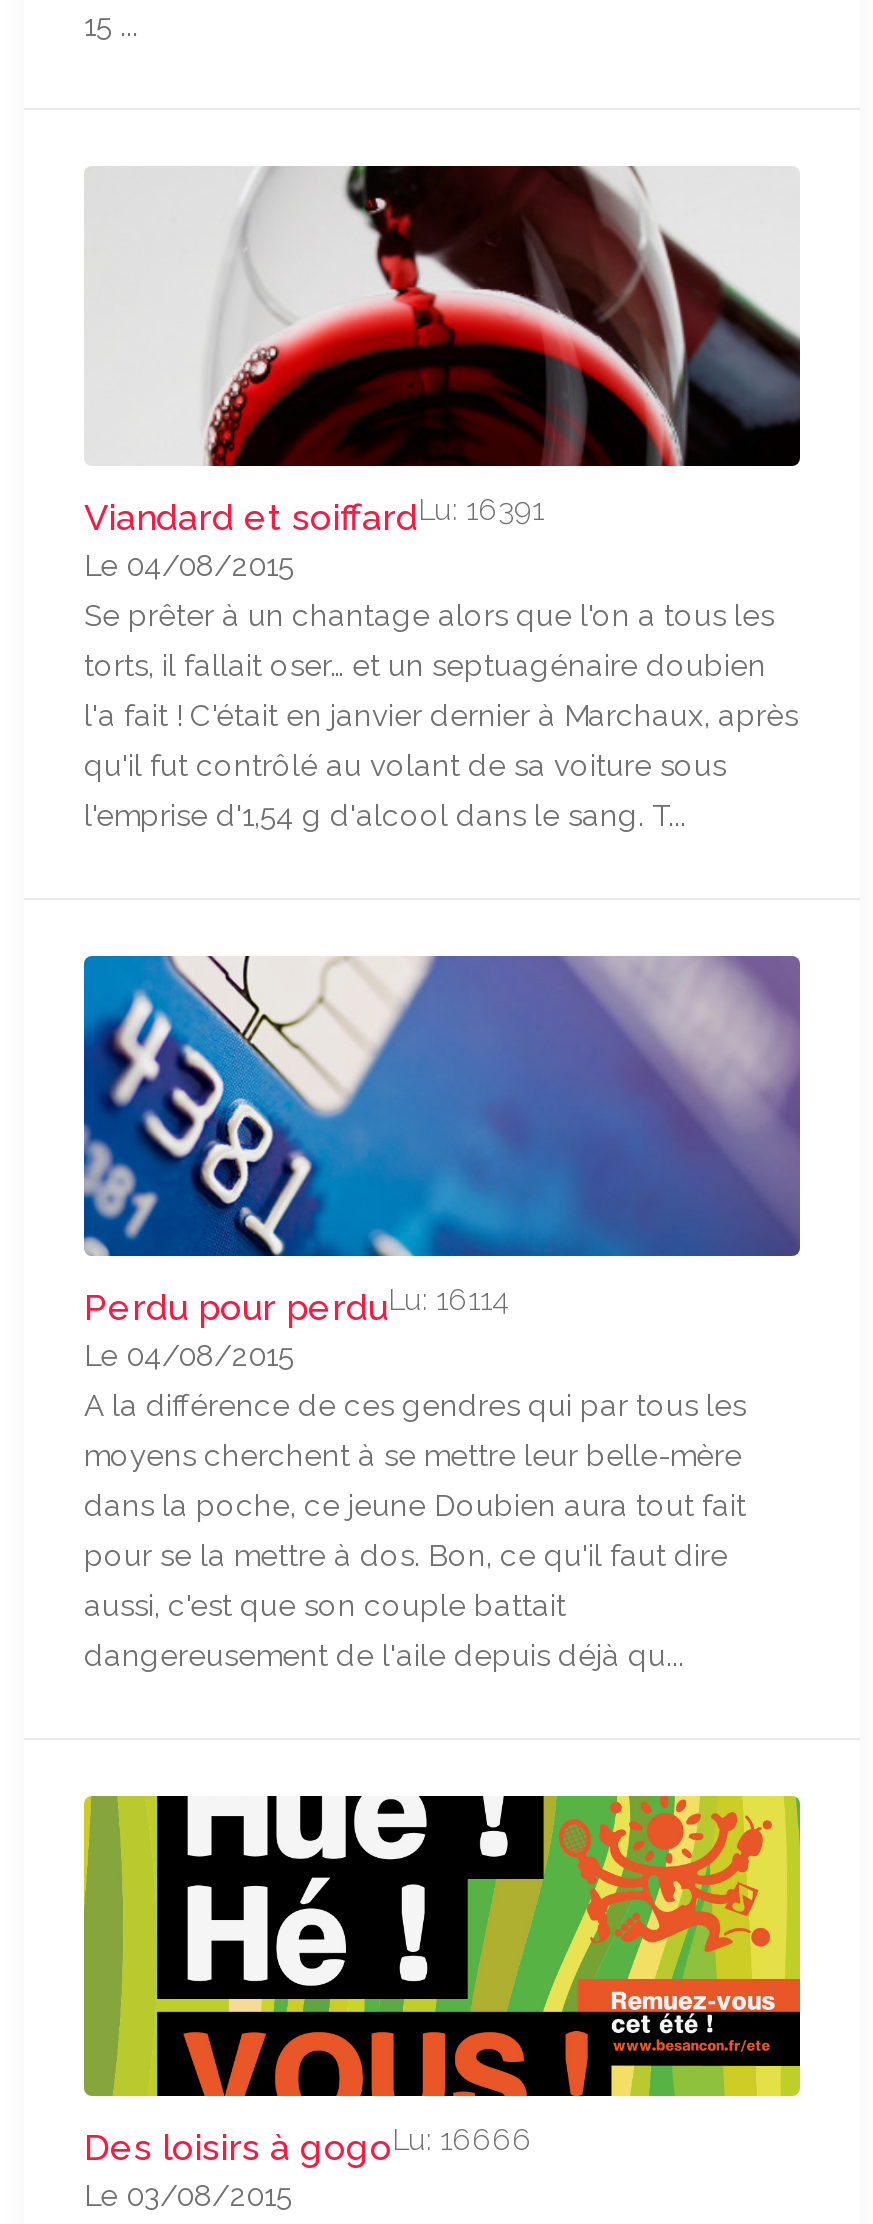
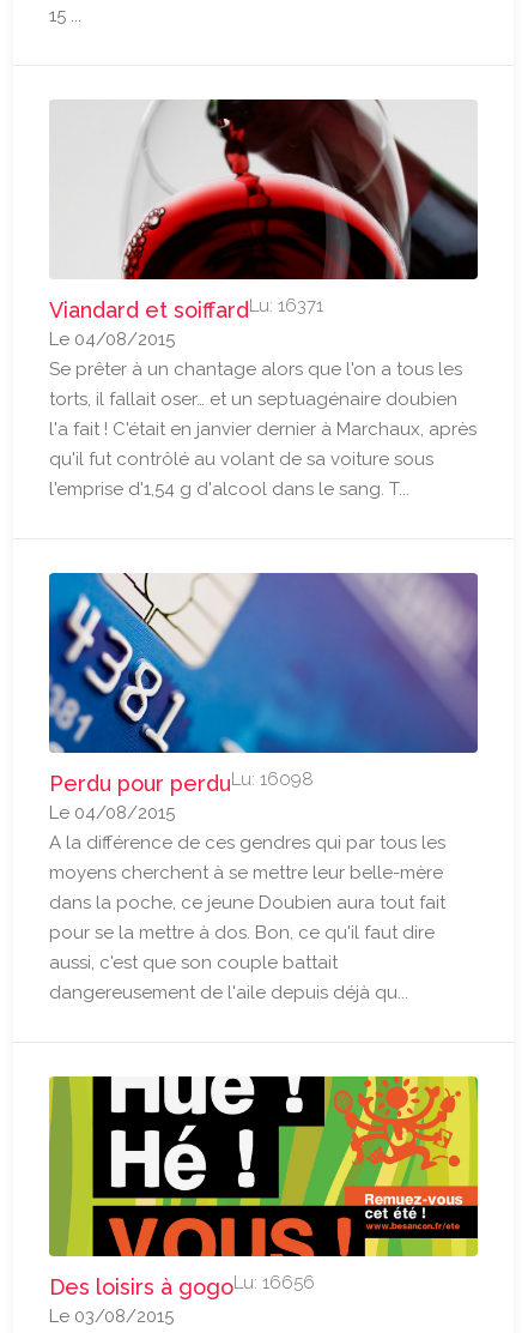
[84,492,544,538] Viandard et soiffardLu: 16391 -> [49,295,323,322] Viandard et soiffardLu: 16371
[84,1282,508,1328] Perdu pour perduLu: 16114 -> [49,768,314,796] Perdu pour perduLu: 16098
[84,2122,532,2168] Des loisirs à gogoLu: 16666 -> [49,1272,315,1299] Des loisirs à gogoLu: 16656

